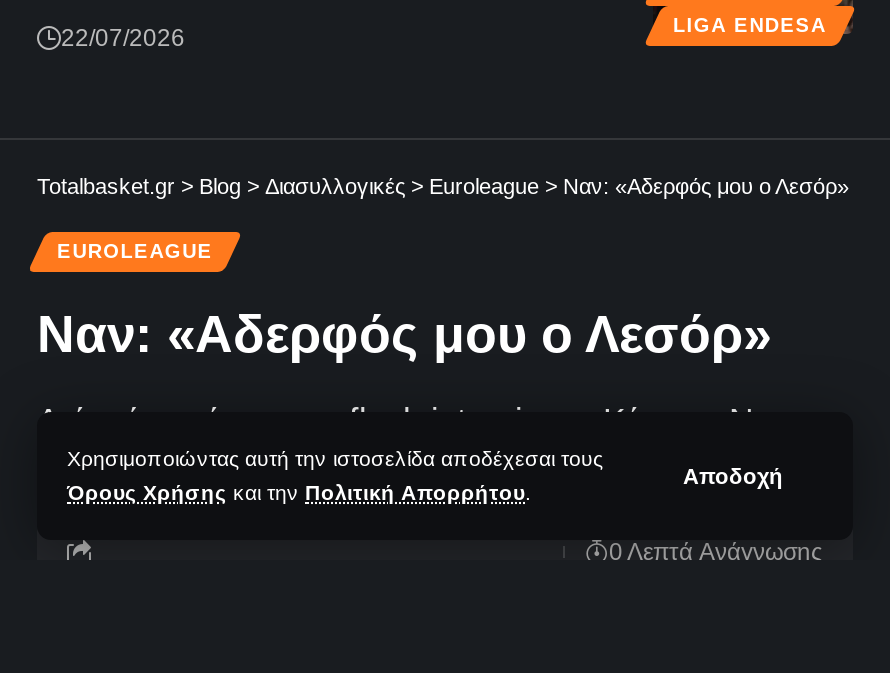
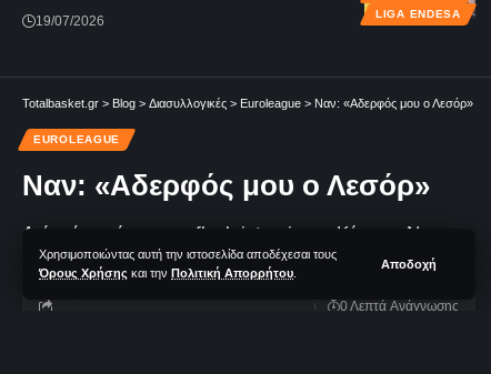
[61,25,185,53] 22/07/2026 -> [36,14,104,29] 19/07/2026

